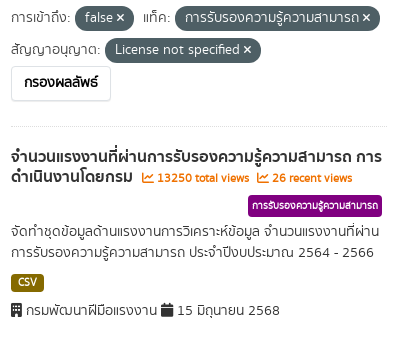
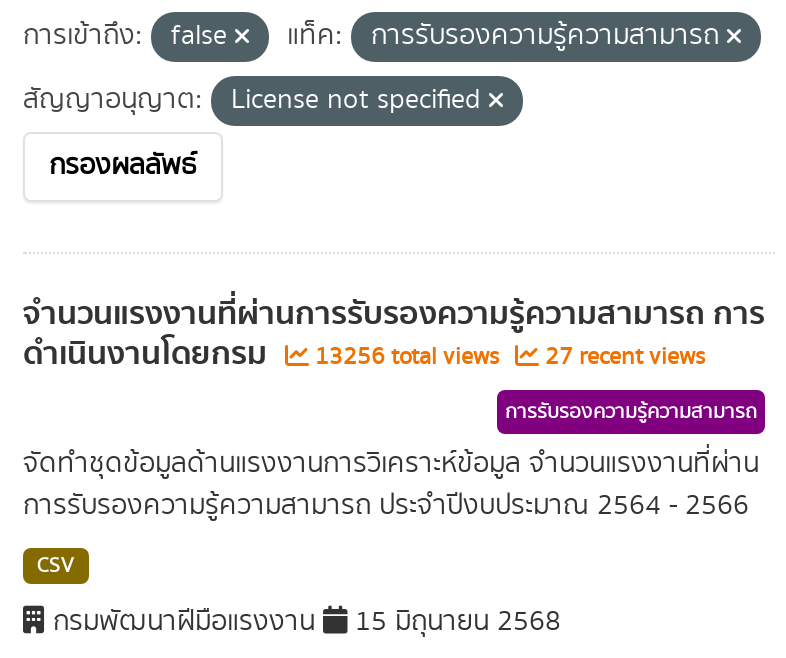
[154,170,252,187] 13250 total views -> [309,340,505,374] 13256 total views
[269,170,352,187] 26 recent views -> [539,340,705,374] 27 recent views

